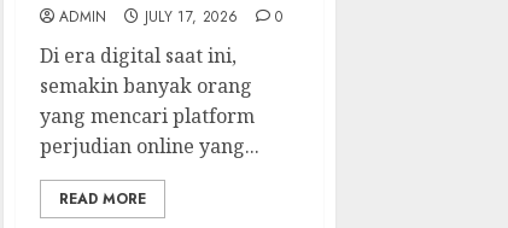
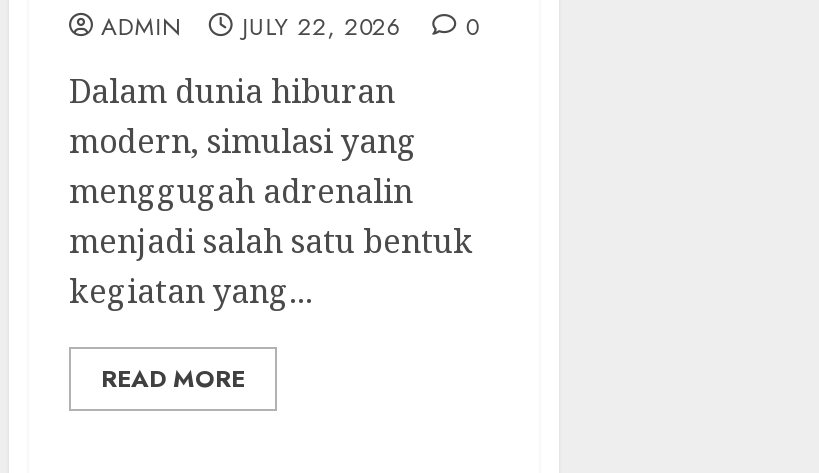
[59,6,283,28] ADMIN JULY 17, 2026 0 -> [101,9,479,45] ADMIN JULY 22, 2026 0
[40,42,259,159] Di era digital saat ini, | semakin banyak orang | yang mencari platform | perjudian online yang... -> [69,69,473,313] Dalam dunia hiburan | modern, simulasi yang | menggugah adrenalin | menjadi salah satu bentuk | kegiatan yang...

